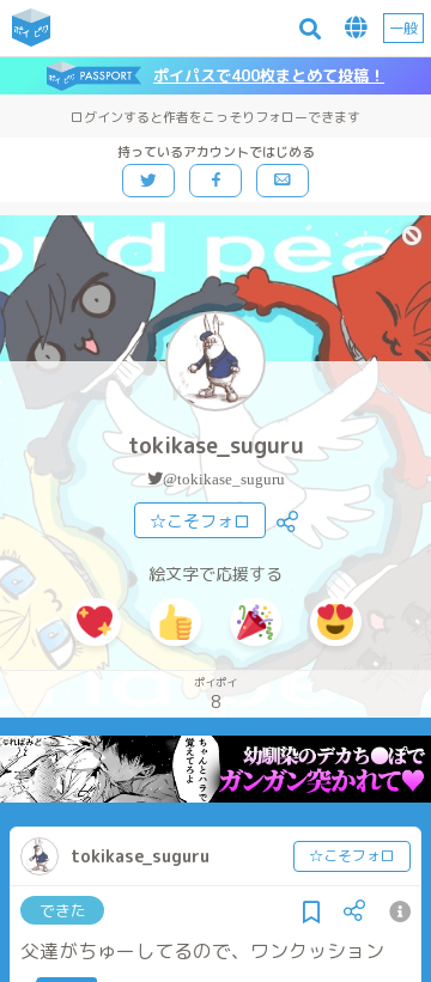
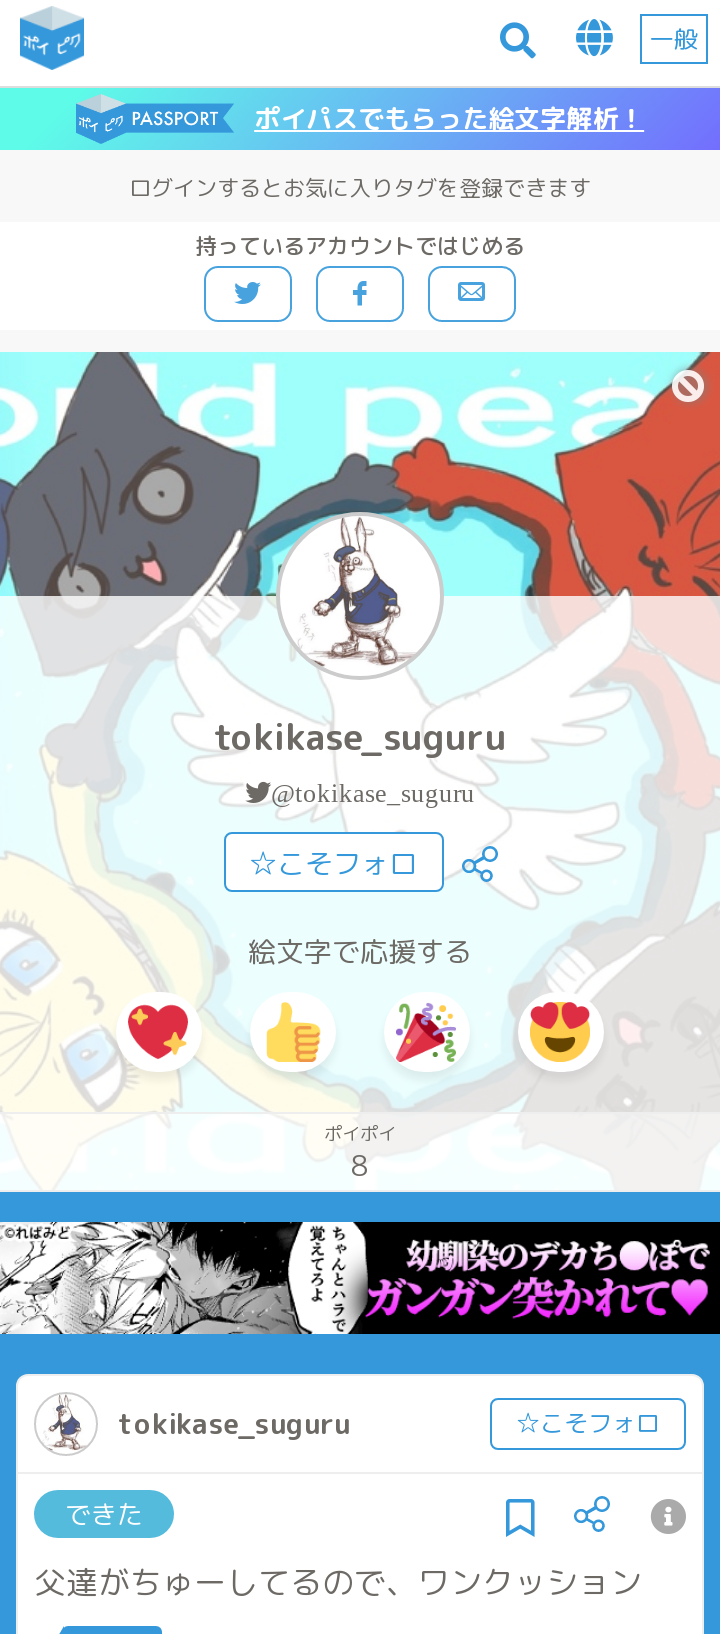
[153,65,384,86] ポイパスで400枚まとめて投稿！ -> [254,100,644,136] ポイパスでもらった絵文字解析！
[71,108,360,127] ログインすると作者をこっそりフォローできます -> [129,172,591,204] ログインするとお気に入りタグを登録できます

